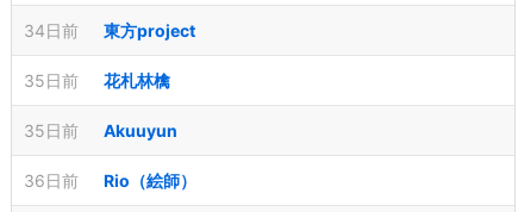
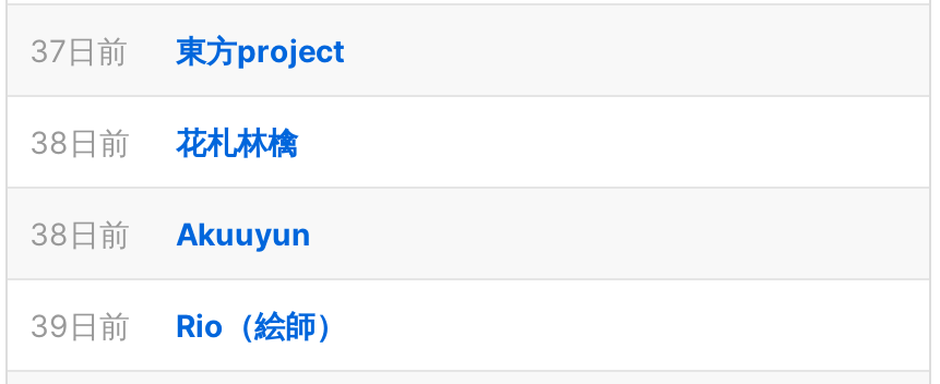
[24,20,195,40] 34日前 東方project -> [29,32,344,69] 37日前 東方project
[24,70,170,91] 35日前 花札林檎 -> [29,123,298,160] 38日前 花札林檎
[24,120,177,141] 35日前 Akuuyun -> [29,215,311,252] 38日前 Akuuyun
[24,170,196,191] 36日前 Rio（絵師） -> [29,307,346,344] 39日前 Rio（絵師）

